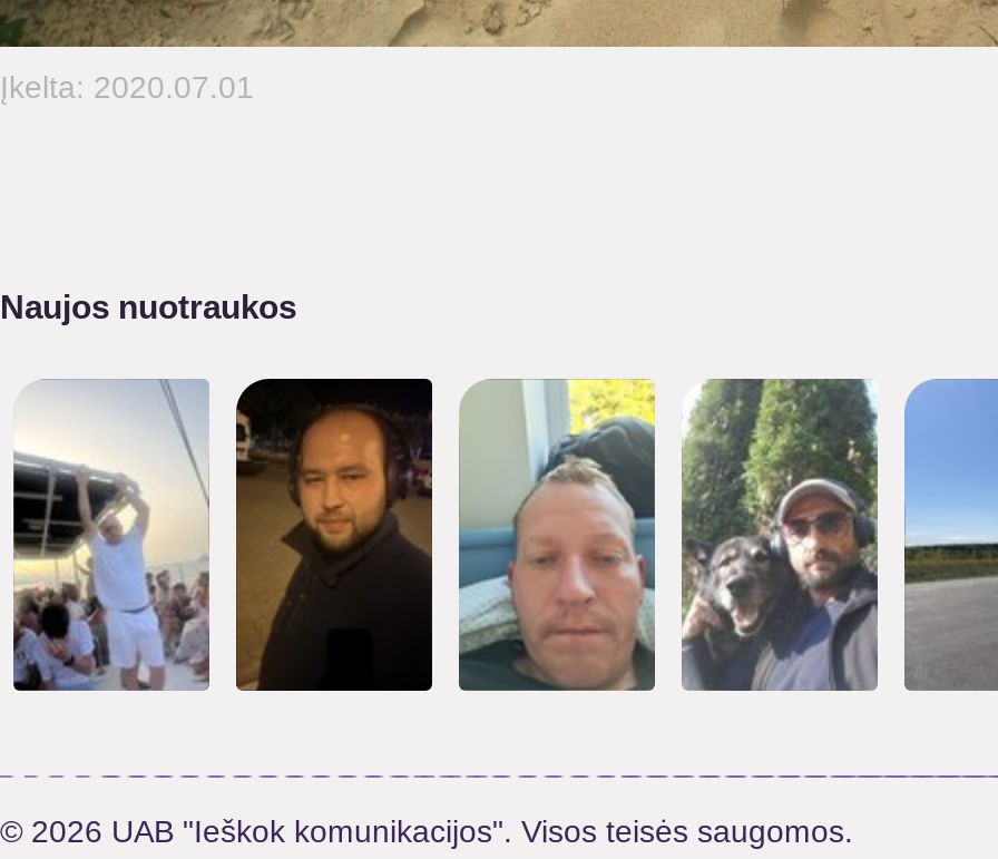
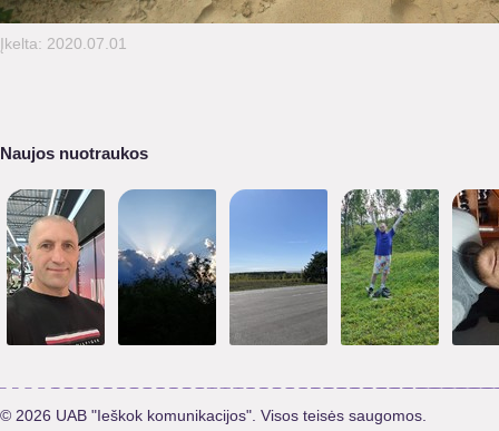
[11,379,209,693] [image] -> [6,189,106,346] [image]
[234,377,434,693] [image] -> [117,188,217,346] [image]
[459,377,657,691] [image] -> [229,188,329,345] [image]
[682,377,878,691] [image] -> [340,188,440,346] [image]
[902,377,991,691] [image] -> [451,188,496,344] [image]

